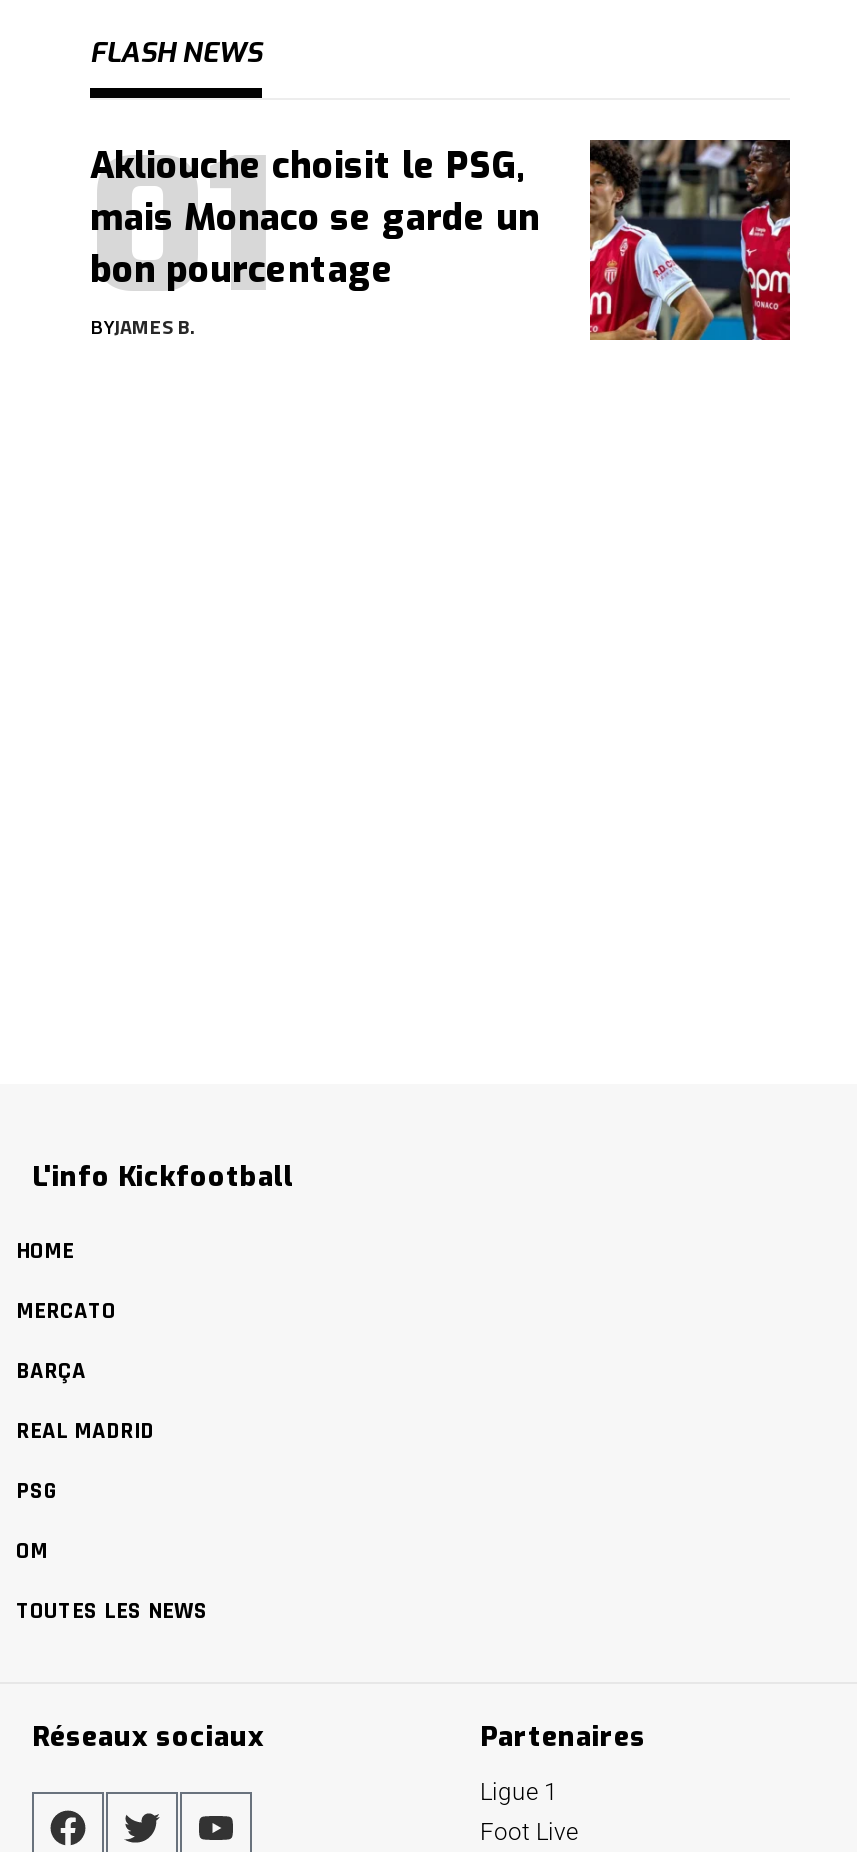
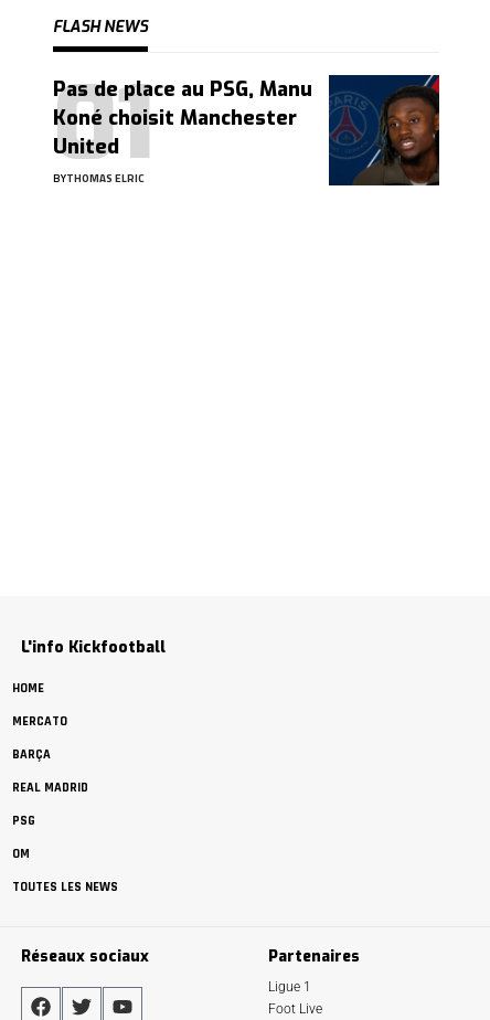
[90,138,792,342] [image] | Akliouche choisit le PSG, | mais Monaco se garde un | bon pourcentage | BYJAMES B. -> [53,74,440,187] [image] | Pas de place au PSG, Manu | Koné choisit Manchester | United | BYTHOMAS ELRIC

